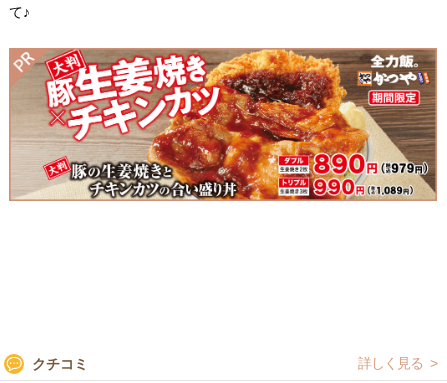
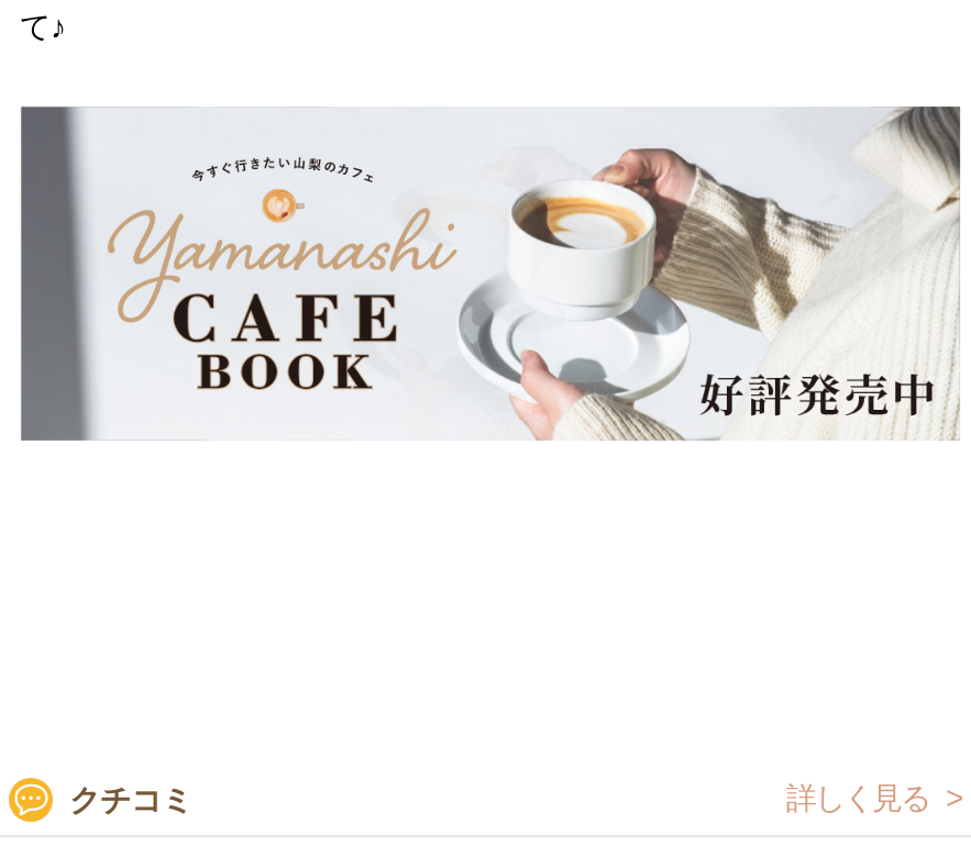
[9,47,438,202] [image] -> [20,105,961,442] [image]

